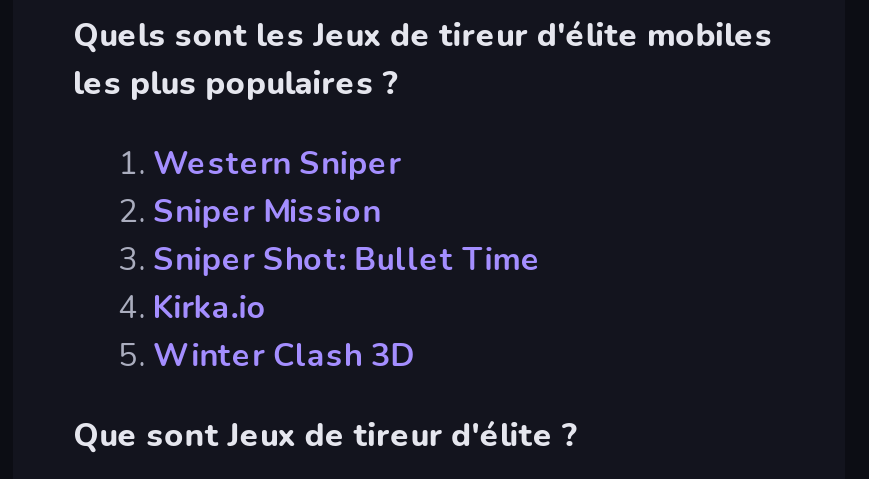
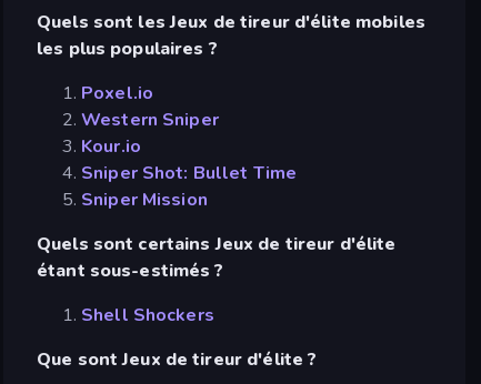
none -> [81,81,153,105] Poxel.io
moved [153,190,381,234] -> [81,188,208,212]: Sniper Mission
none -> [81,134,141,159] Kour.io
[153,286,415,378] Kirka.io | Winter Clash 3D -> [37,232,396,327] Quels sont certains Jeux de tireur d'élite | étant sous-estimés ? | Shell Shockers

